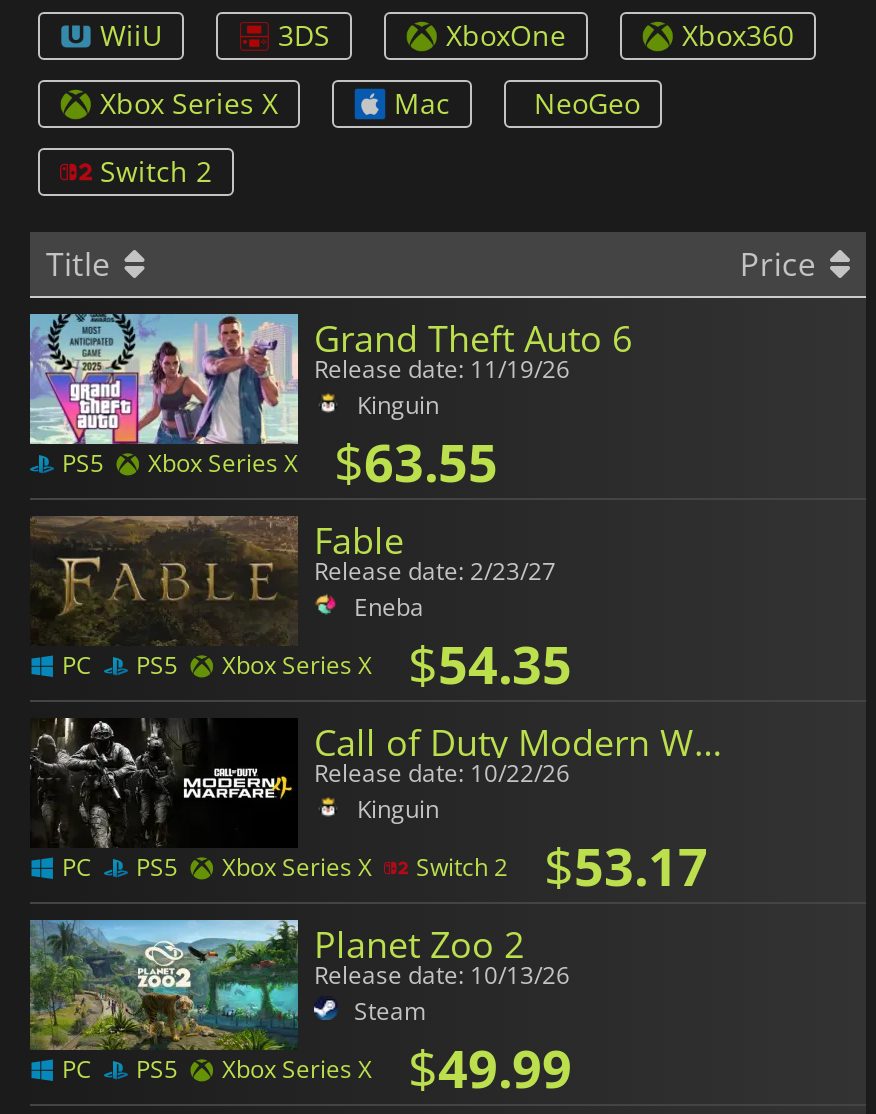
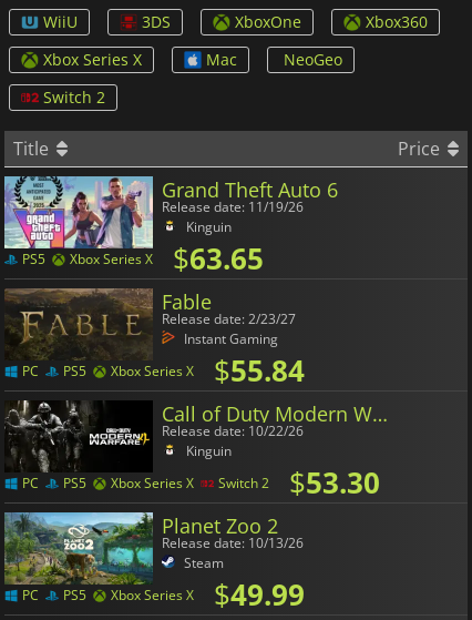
[62,426,498,498] PS5 Xbox Series X $63.55 -> [22,239,264,279] PS5 Xbox Series X $63.65
[354,589,424,623] Eneba -> [184,329,278,348] Instant Gaming
[62,628,572,700] PC PS5 Xbox Series X $54.35 -> [22,351,305,391] PC PS5 Xbox Series X $55.84
[62,830,708,902] PC PS5 Xbox Series X Switch 2 $53.17 -> [22,463,380,503] PC PS5 Xbox Series X Switch 2 $53.30

